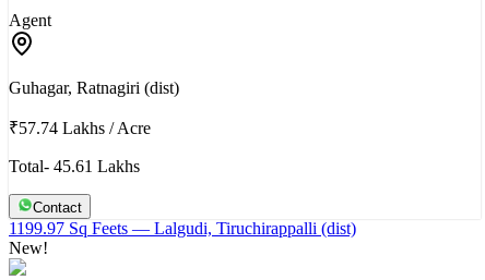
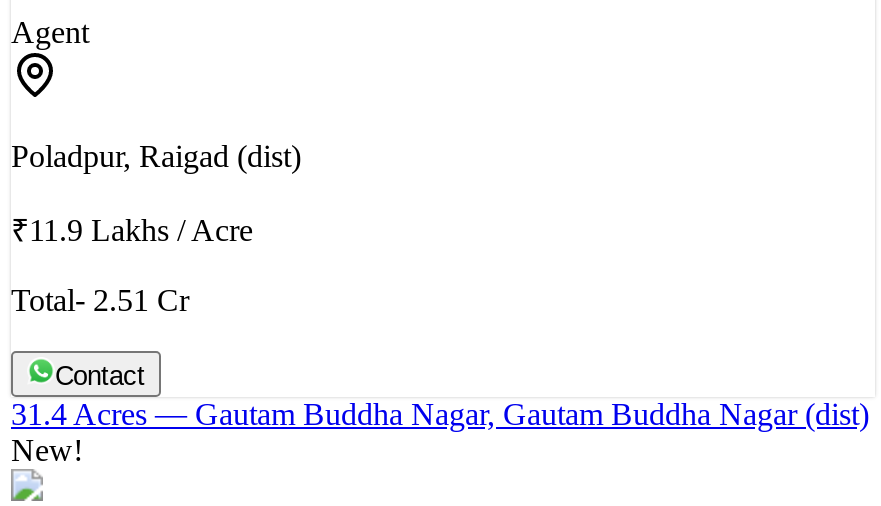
[9,79,179,97] Guhagar, Ratnagiri (dist) -> [11,140,301,174] Poladpur, Raigad (dist)
[9,119,151,138] ₹57.74 Lakhs / Acre -> [11,214,253,248] ₹11.9 Lakhs / Acre
[9,157,140,176] Total- 45.61 Lakhs -> [11,284,189,318] Total- 2.51 Cr
[9,219,356,238] 1199.97 Sq Feets— Lalgudi, Tiruchirappalli (dist) -> [11,398,869,432] 31.4 Acres— Gautam Buddha Nagar, Gautam Buddha Nagar (dist)

